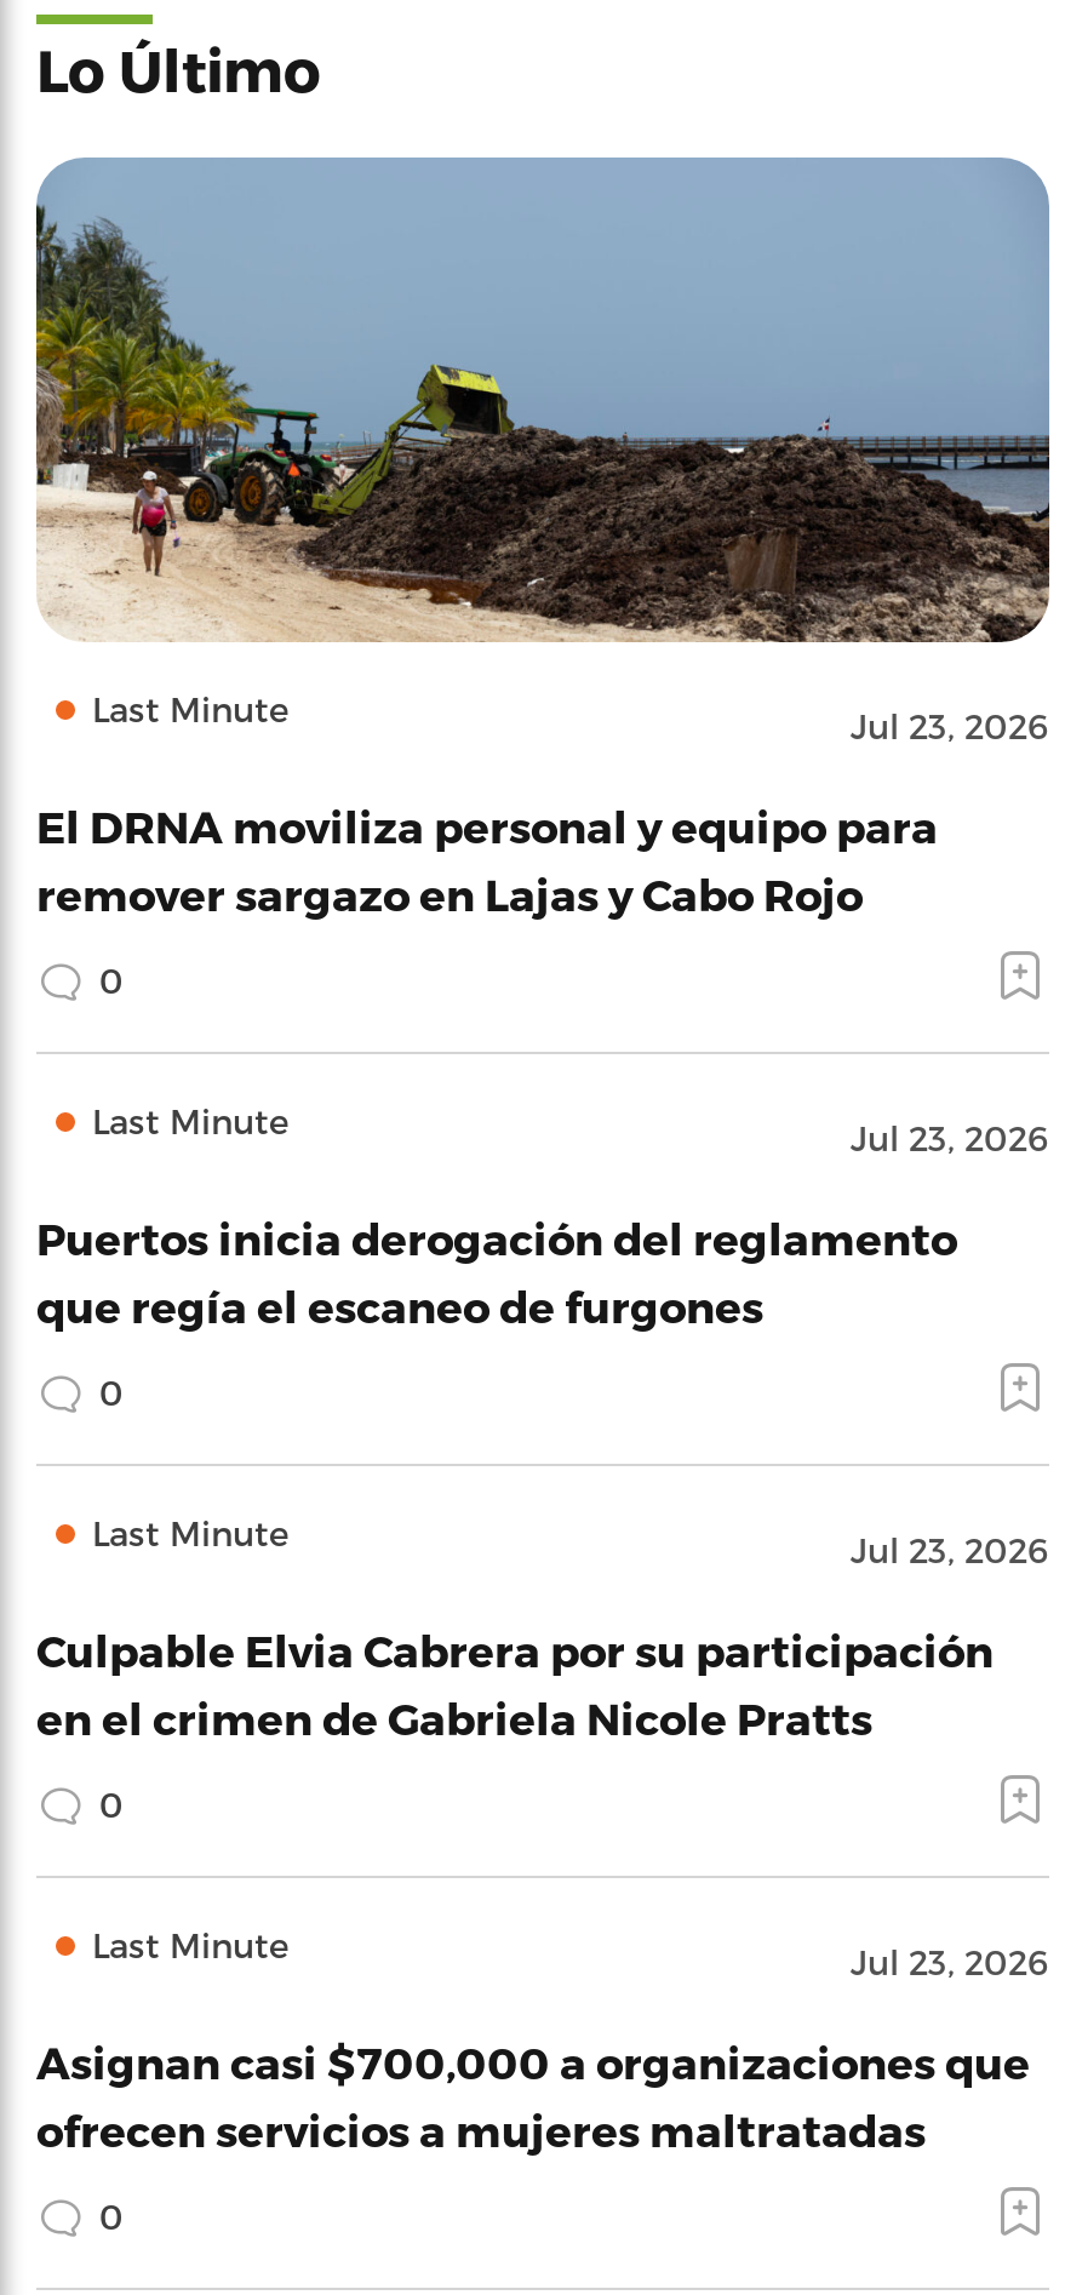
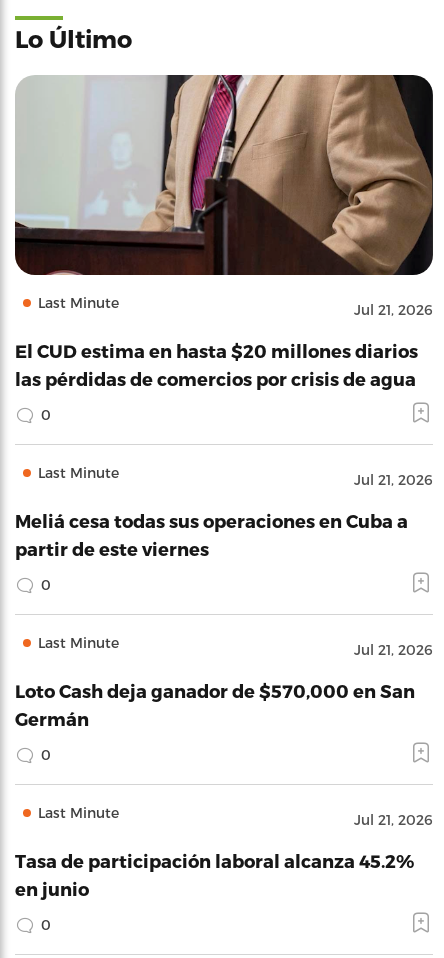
[34,158,1052,746] [image] | Jul 23, 2026 -> [14,74,434,318] [image] | Jul 21, 2026
[36,800,938,918] El DRNA moviliza personal y equipo para | remover sargazo en Lajas y Cabo Rojo -> [15,340,418,389] El CUD estima en hasta $20 millones diarios | las pérdidas de comercios por crisis de agua
[851,1117,1049,1158] Jul 23, 2026 -> [354,471,433,488] Jul 21, 2026
[36,1212,957,1330] Puertos inicia derogación del reglamento | que regía el escaneo de furgones -> [15,510,408,559] Meliá cesa todas sus operaciones en Cuba a | partir de este viernes
[851,1529,1049,1570] Jul 23, 2026 -> [354,641,433,658] Jul 21, 2026
[36,1624,994,1742] Culpable Elvia Cabrera por su participación | en el crimen de Gabriela Nicole Pratts -> [15,680,415,729] Loto Cash deja ganador de $570,000 en San | Germán
[851,1941,1049,1982] Jul 23, 2026 -> [354,811,433,828] Jul 21, 2026
[36,2036,1030,2154] Asignan casi $700,000 a organizaciones que | ofrecen servicios a mujeres maltratadas -> [15,850,414,899] Tasa de participación laboral alcanza 45.2% | en junio

